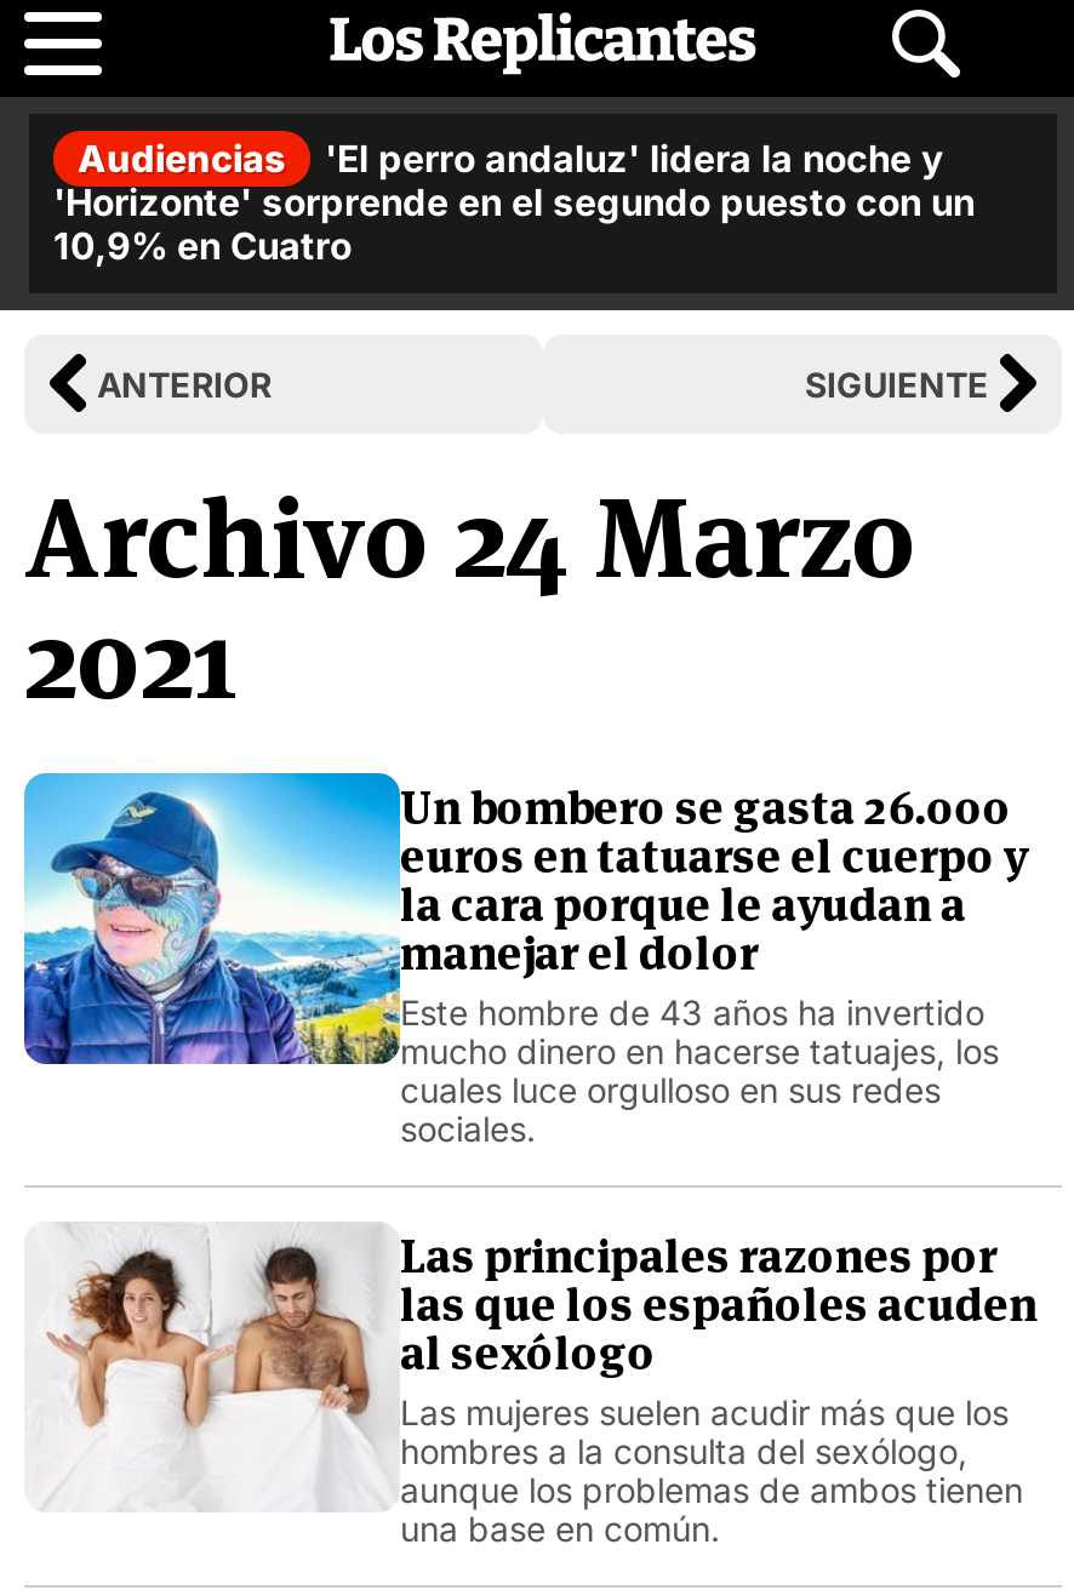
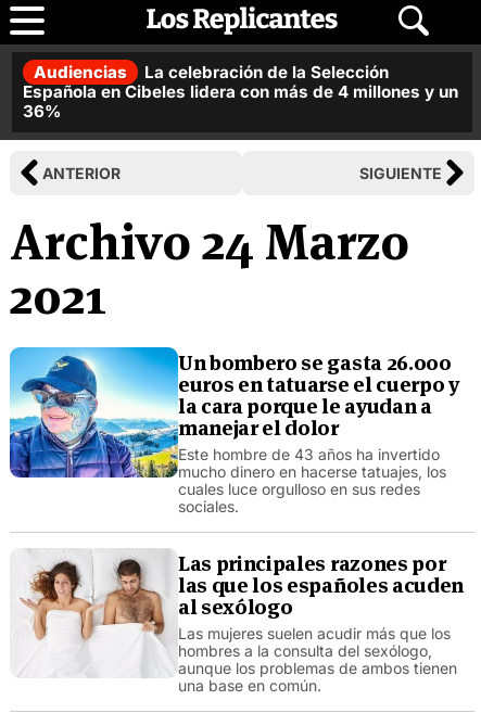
[53,136,975,269] 'El perro andaluz' lidera la noche y | 'Horizonte' sorprende en el segundo puesto con un | 10,9% en Cuatro -> [23,62,458,122] La celebración de la Selección | Española en Cibeles lidera con más de 4 millones y un | 36%

